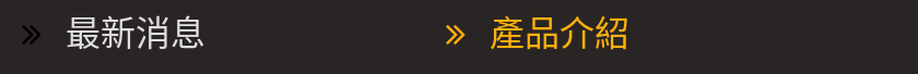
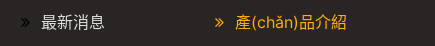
[490,10,629,54] 產品介紹 -> [235,12,347,32] 產(chǎn)品介紹

